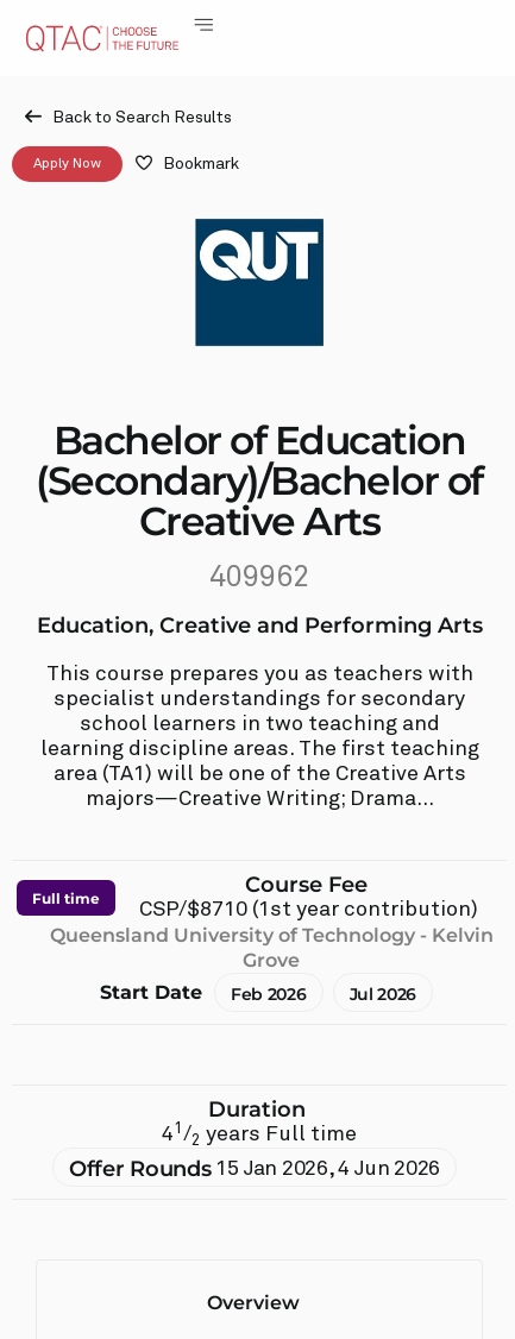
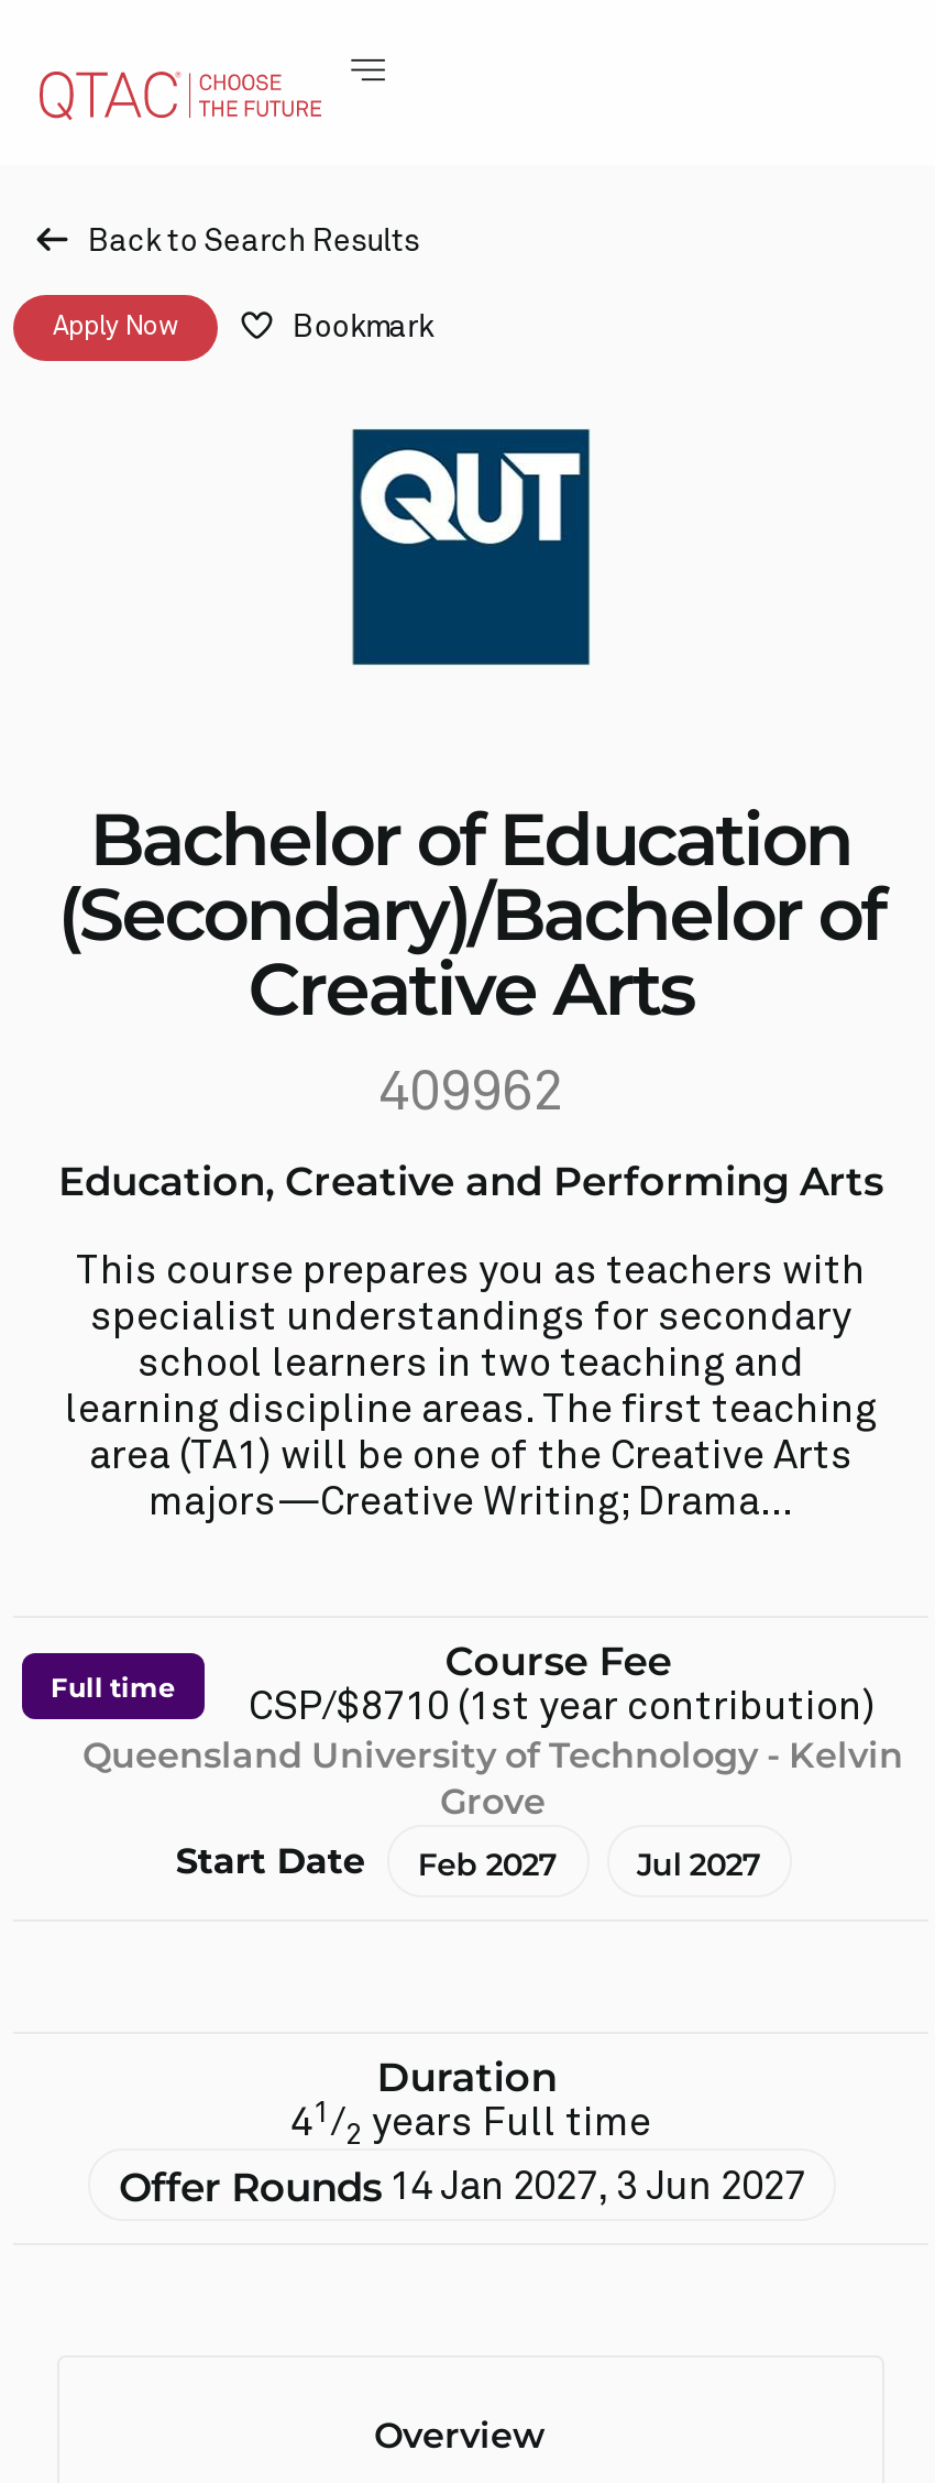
[231,984,306,1005] Feb 2026 -> [418,1846,558,1885] Feb 2027
[349,984,416,1005] Jul 2026 -> [637,1846,761,1885] Jul 2027
[69,1156,440,1183] Offer Rounds 15 Jan 2026, 4 Jun 2026 -> [119,2165,805,2213] Offer Rounds 14 Jan 2027, 3 Jun 2027

